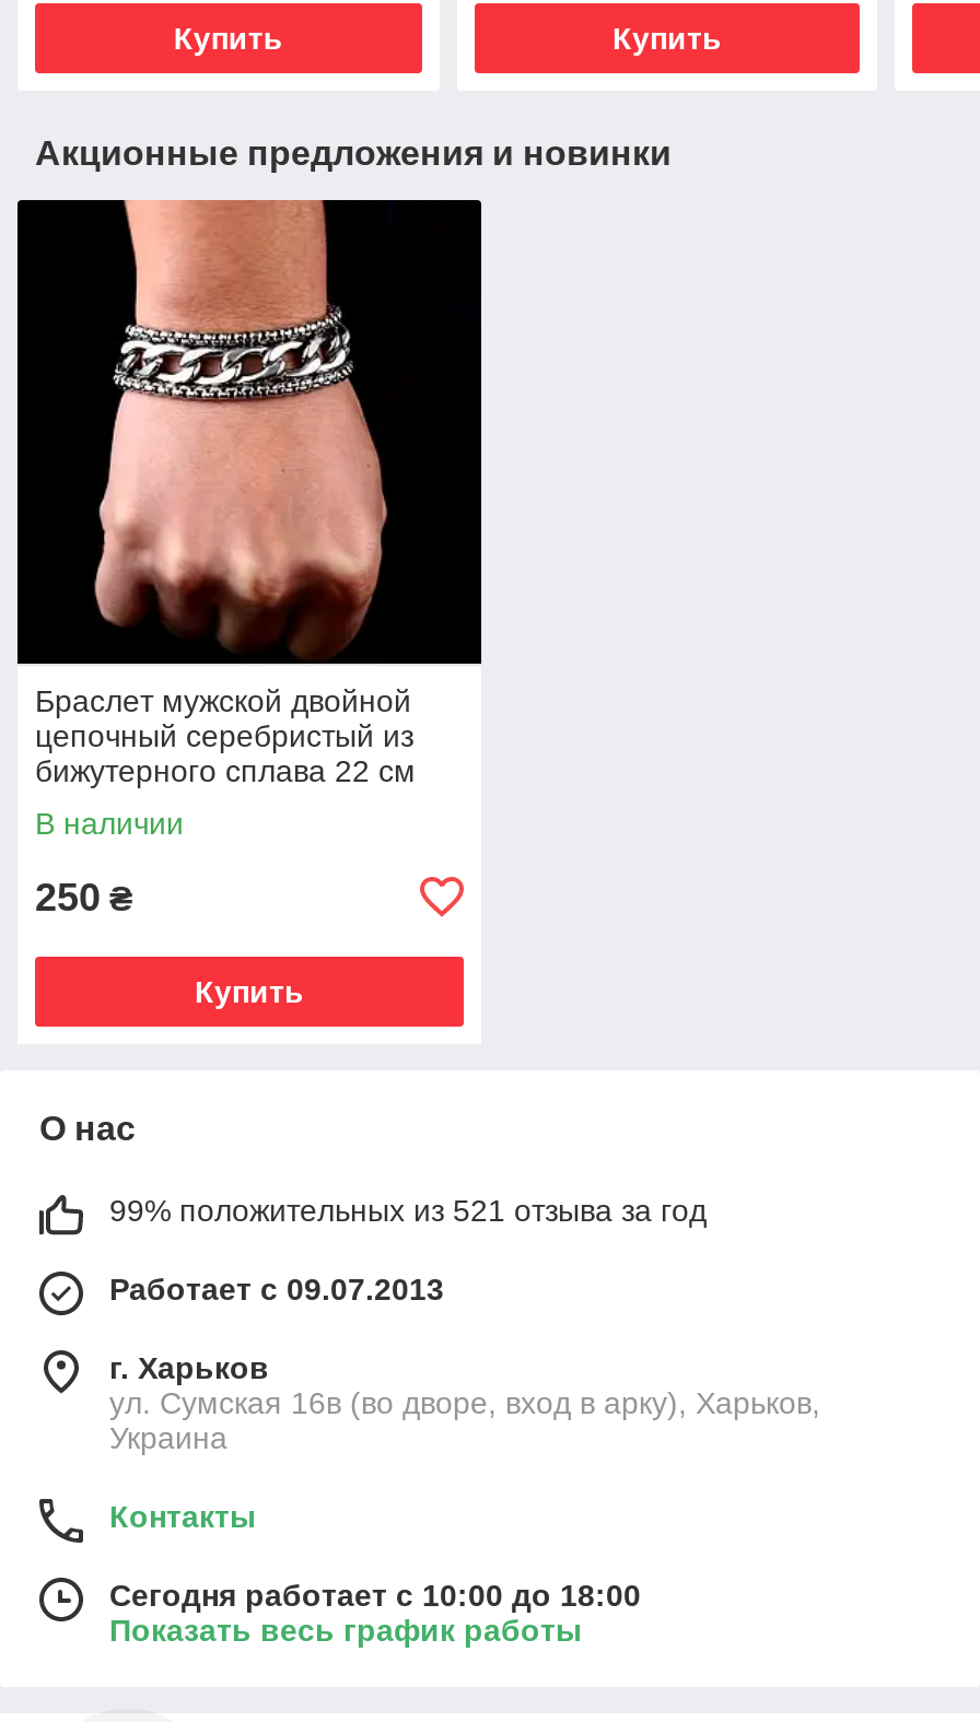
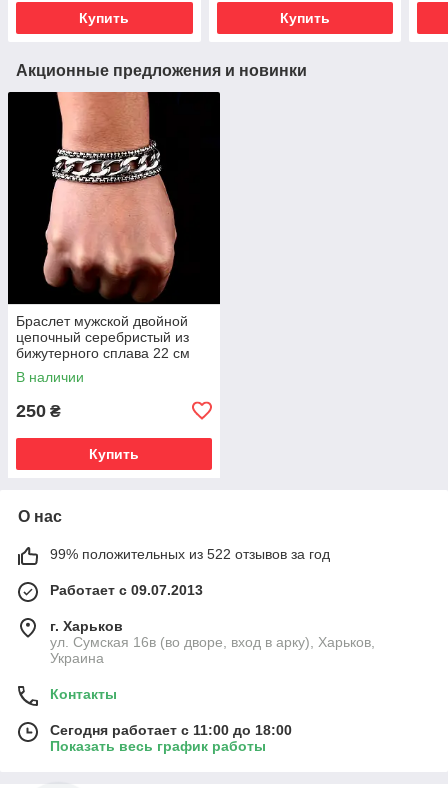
[109,1192,707,1227] 99% положительных из 521 отзыва за год -> [50,546,330,562] 99% положительных из 522 отзывов за год
[109,1577,641,1612] Сегодня работает с 10:00 до 18:00 -> [50,722,292,738] Сегодня работает с 11:00 до 18:00

